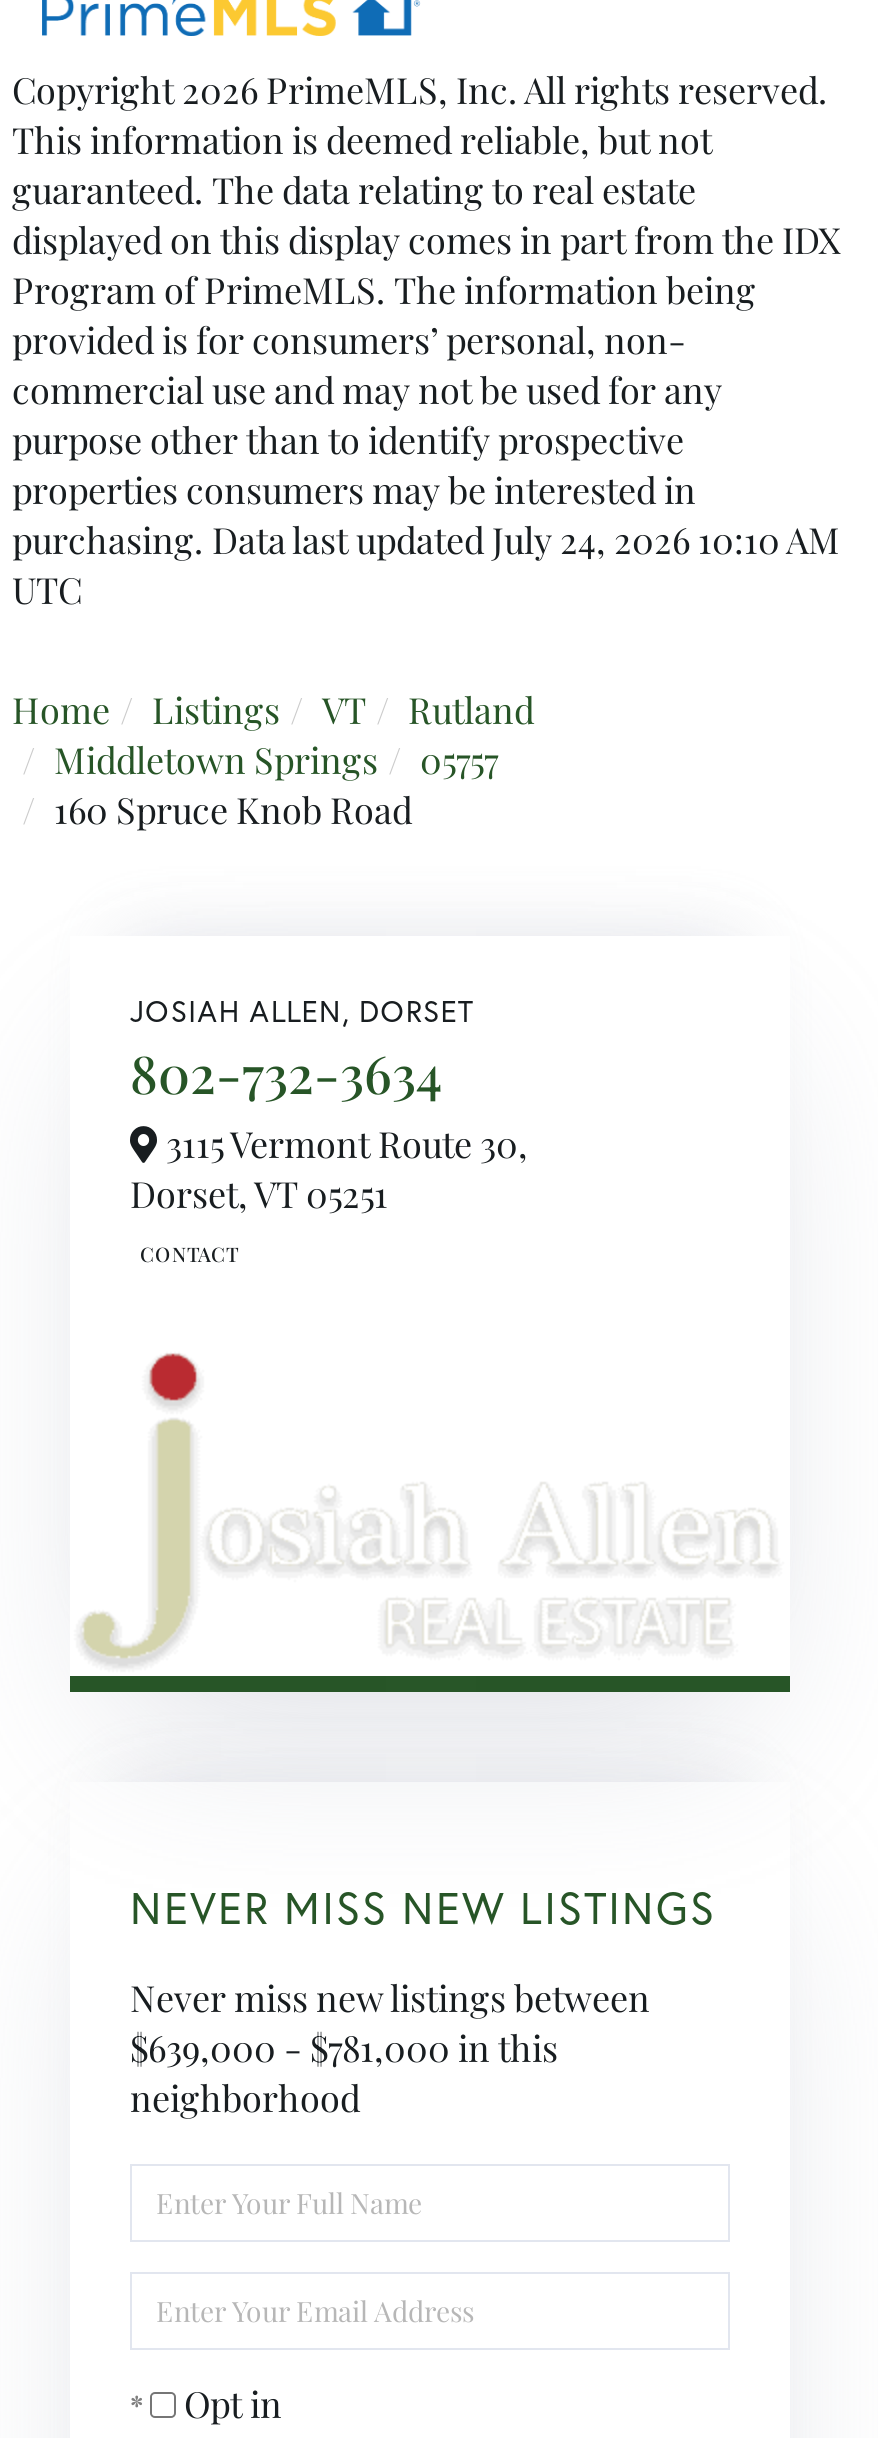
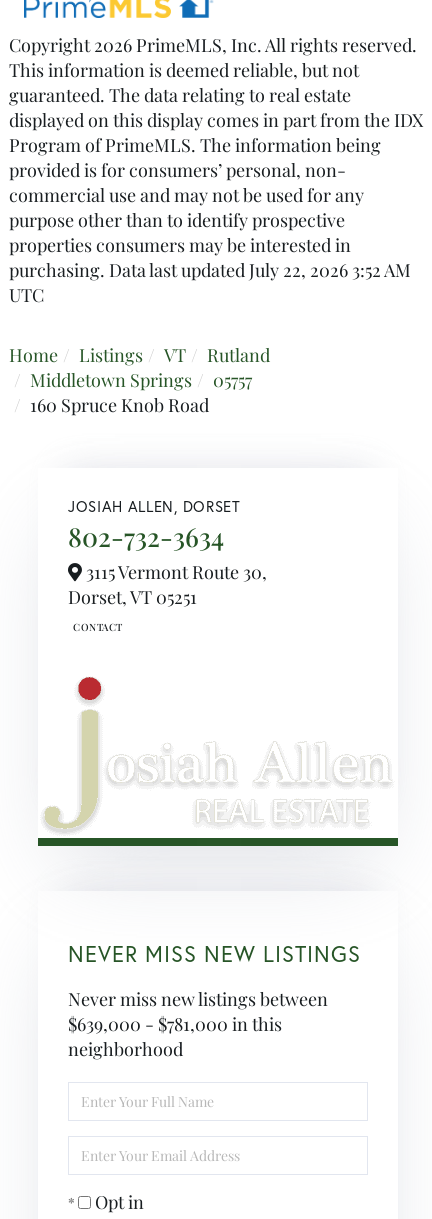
[12,517,840,565] purchasing. Data last updated July 24, 2026 10:10 AM -> [9,258,411,282] purchasing. Data last updated July 22, 2026 3:52 AM

